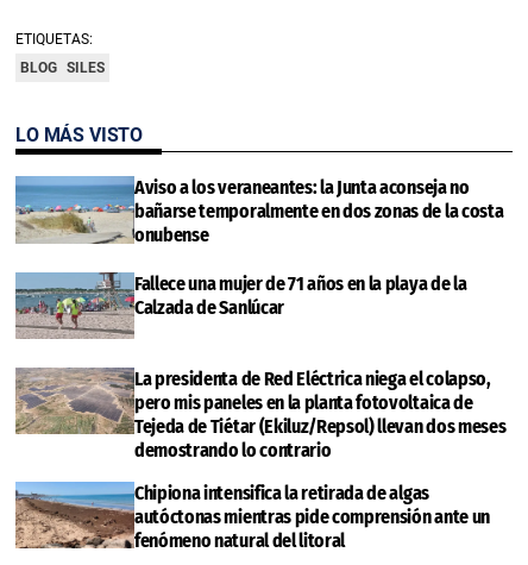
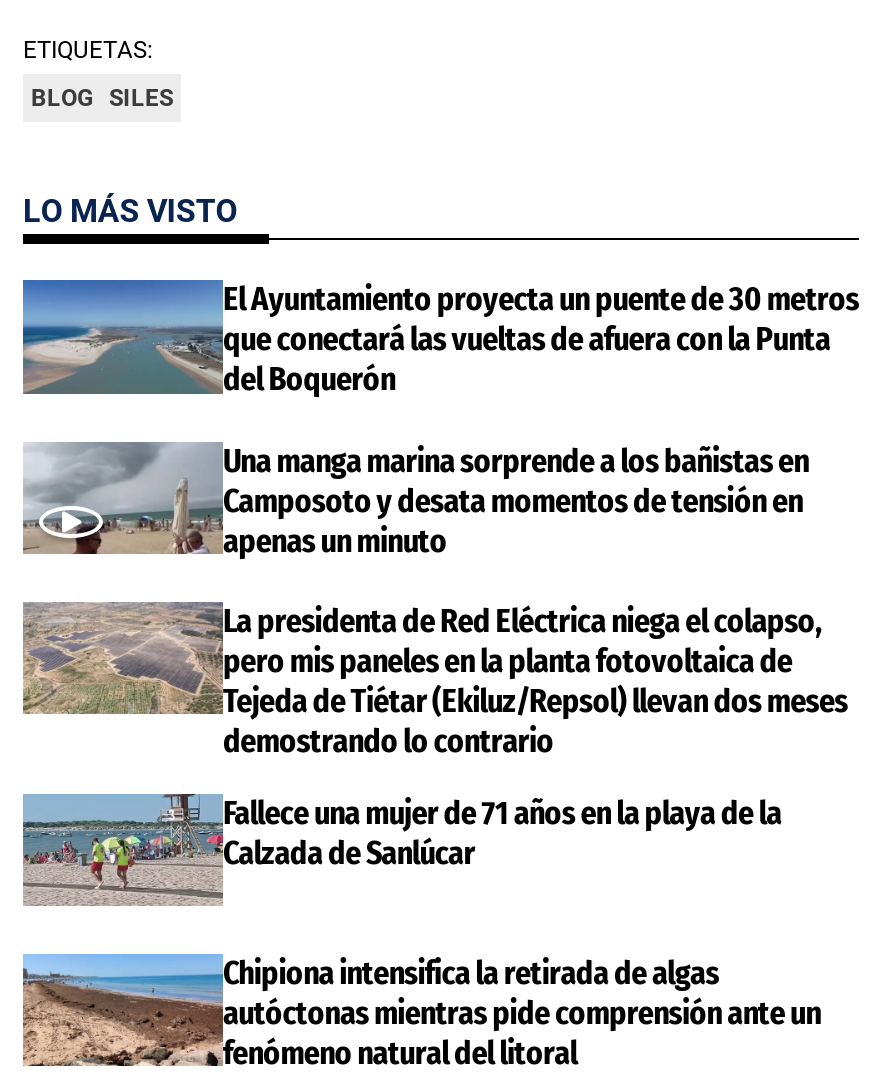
none -> [223,441,809,559] Una manga marina sorprende a los bañistas en | Camposoto y desata momentos de tensión en | apenas un minuto
[15,176,503,247] [image] | Aviso a los veraneantes: la Junta aconseja no | bañarse temporalmente en dos zonas de la costa | onubense -> [21,280,859,399] [image] | El Ayuntamiento proyecta un puente de 30 metros | que conectará las vueltas de afuera con la Punta | del Boquerón
[15,271,118,338] [image] -> [25,442,195,554] [image]
moved [134,272,467,318] -> [223,794,782,872]: Fallece una mujer de 71 años en la playa de la | Calzada de Sanlúcar

